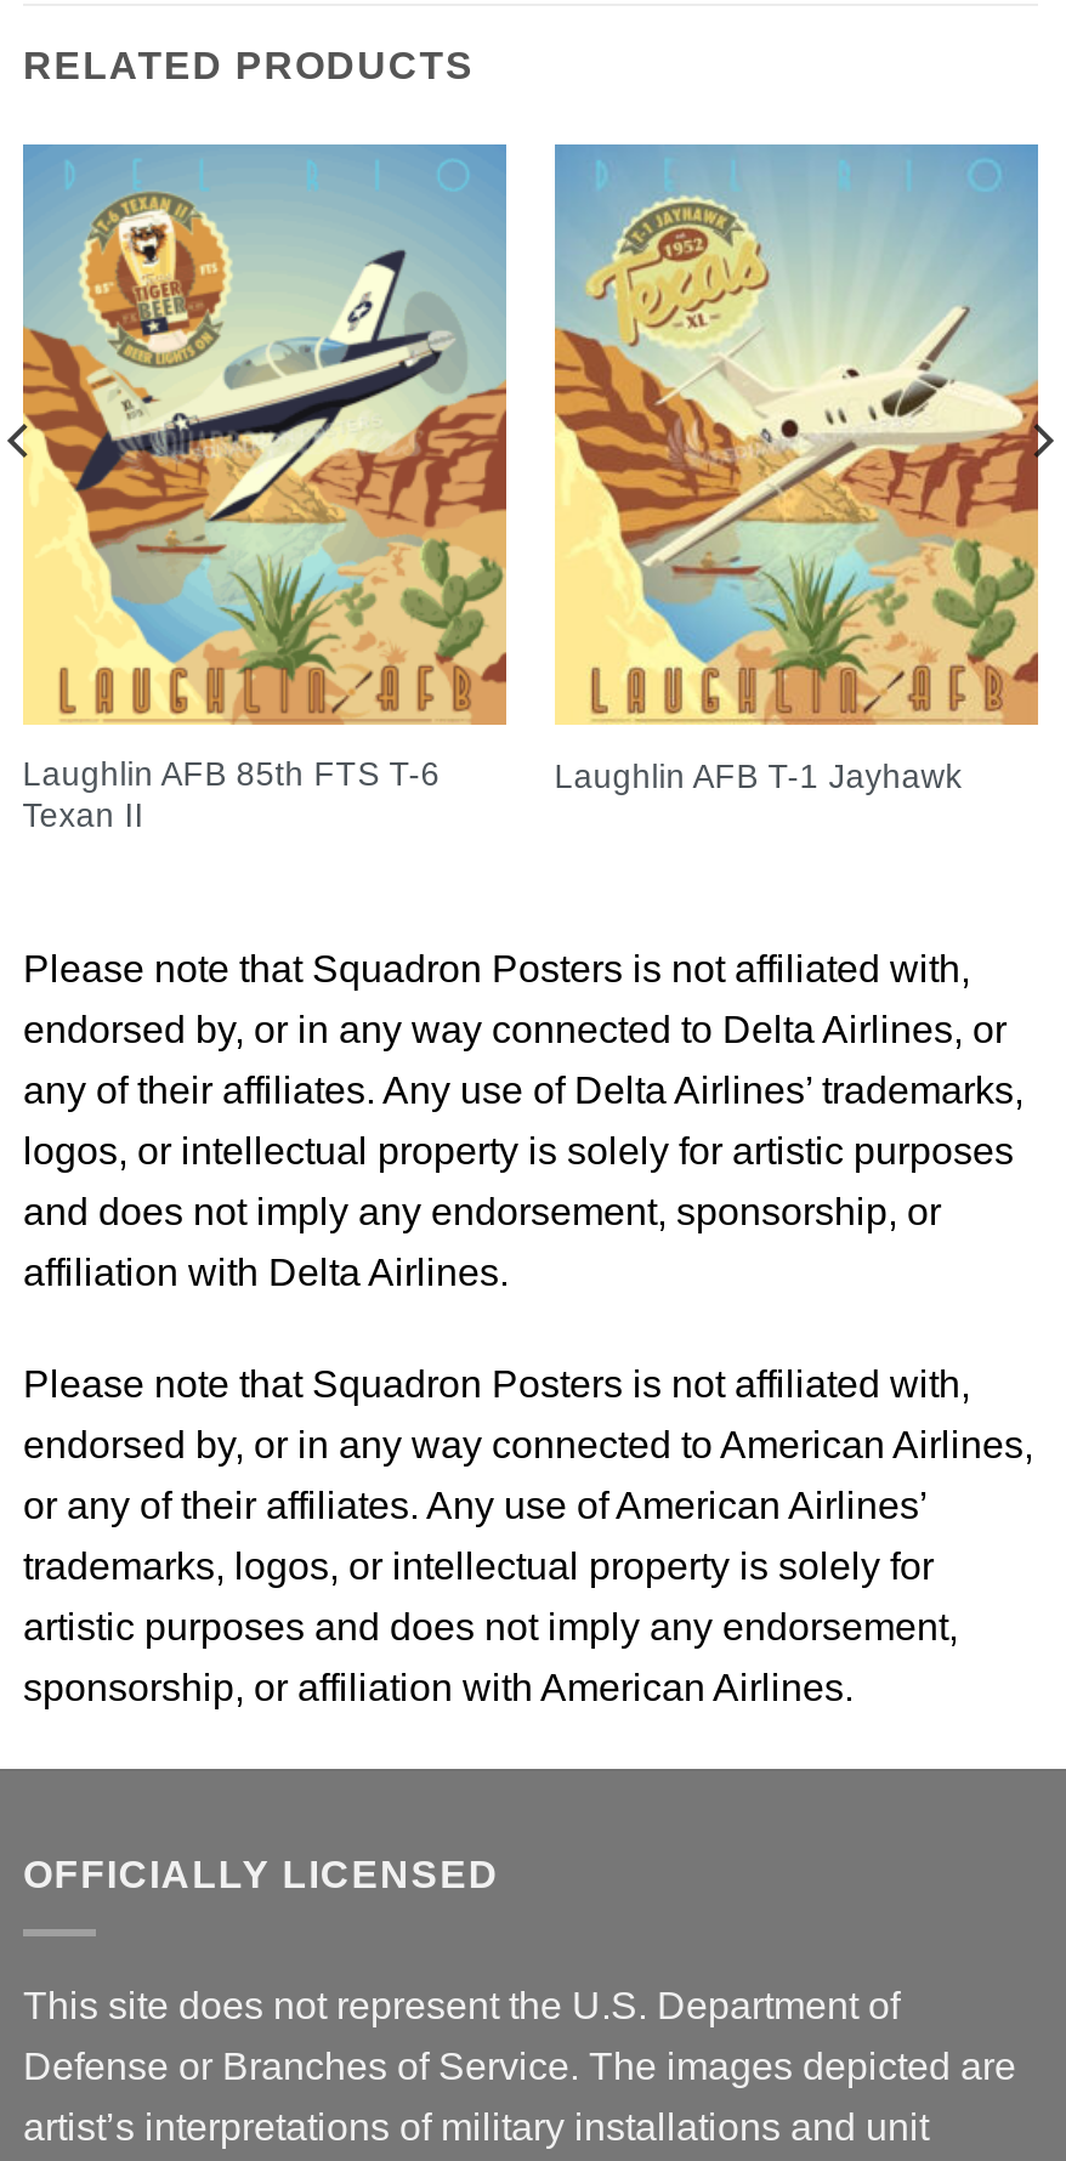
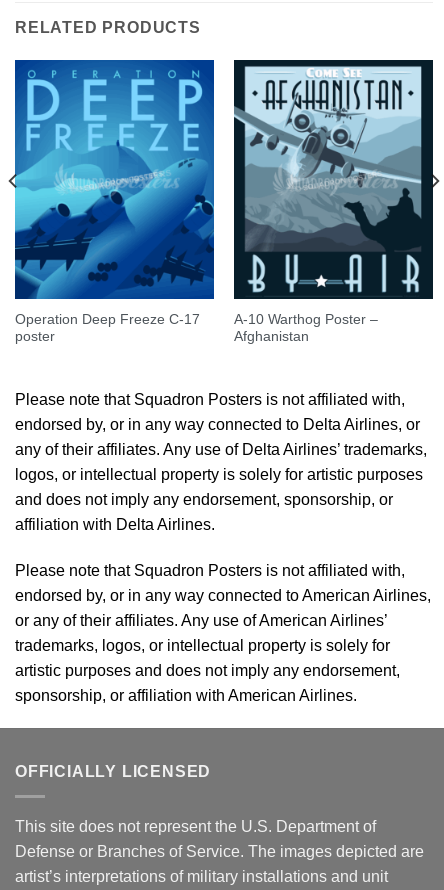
[21,146,509,835] [image] | Laughlin AFB 85th FTS T-6 | Texan II -> [14,60,215,344] [image] | Operation Deep Freeze C-17 | poster
[552,143,1041,795] [image] | Laughlin AFB T-1 Jayhawk -> [233,59,434,344] [image] | A-10 Warthog Poster – | Afghanistan

